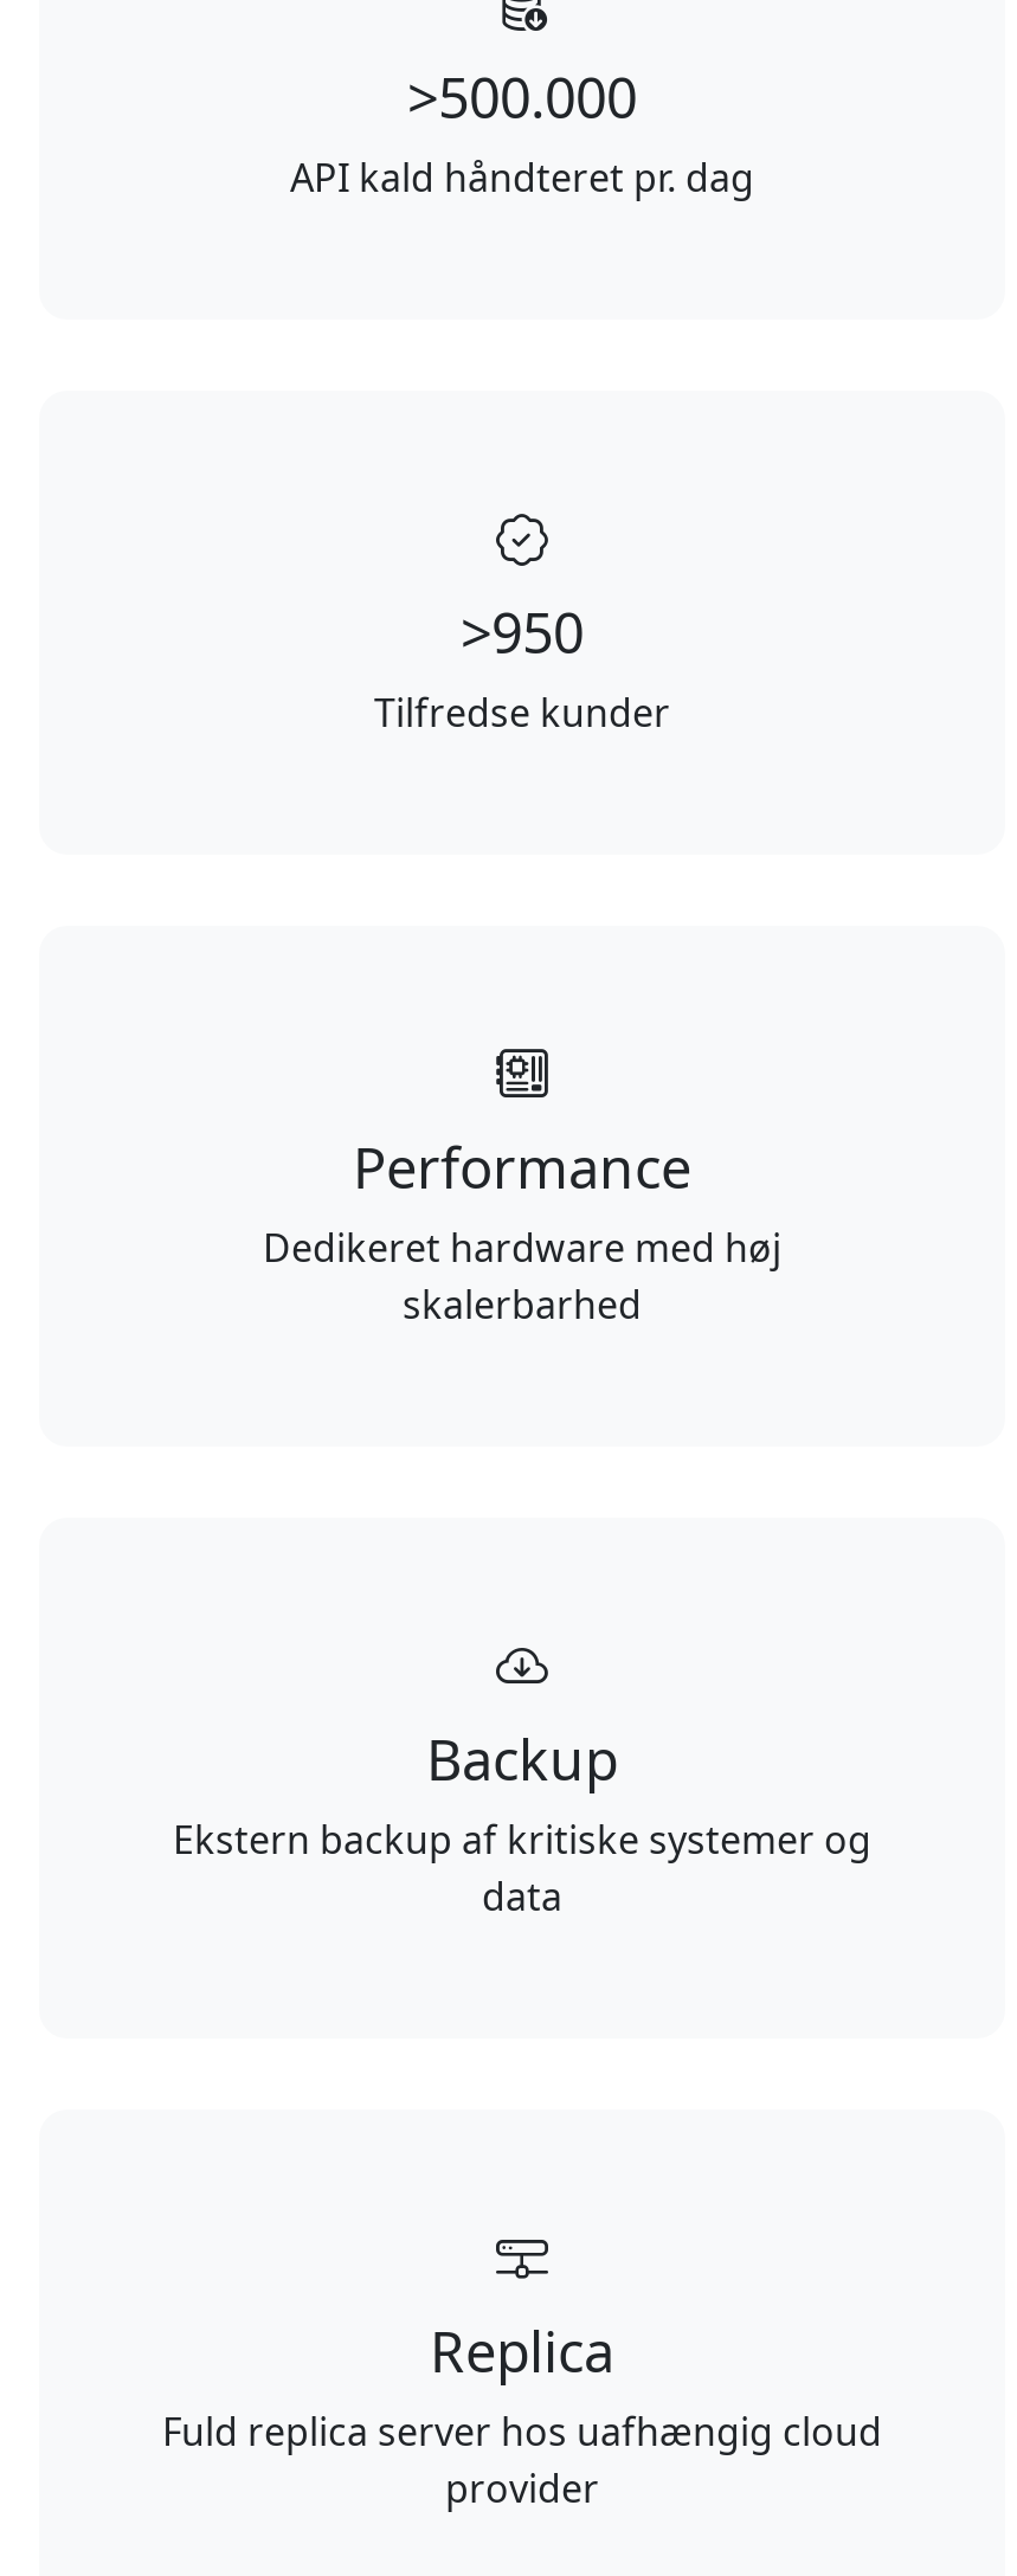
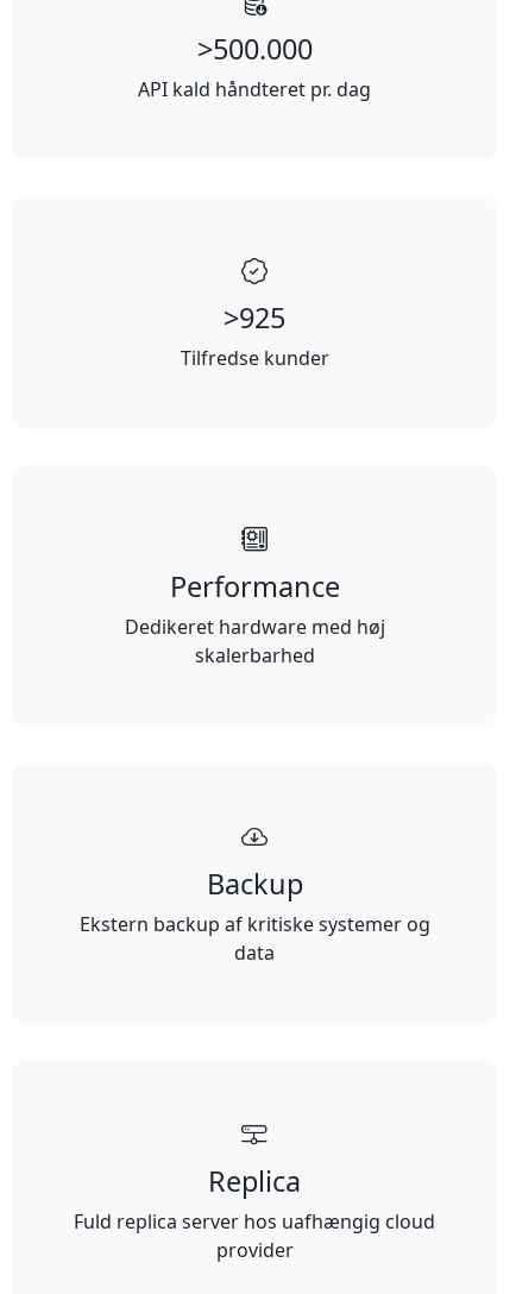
[461,593,584,669] >950 -> [224,298,285,336] >925

